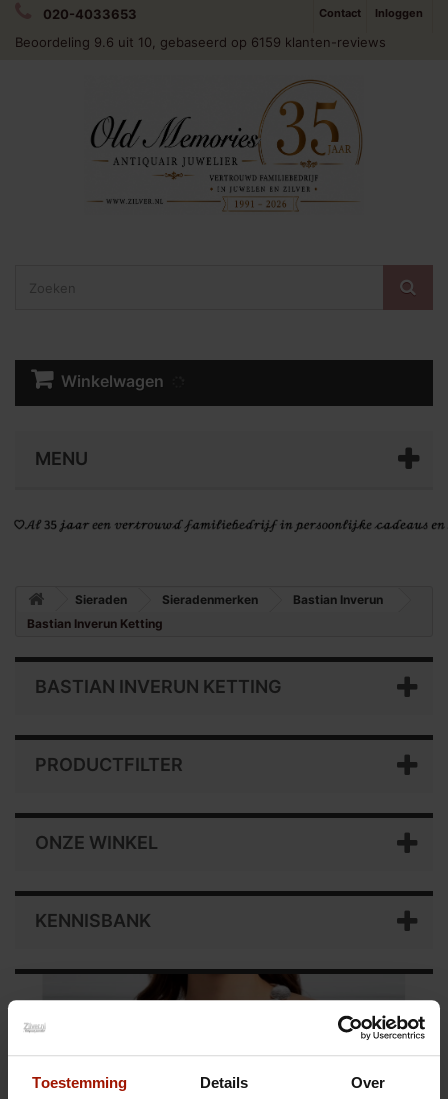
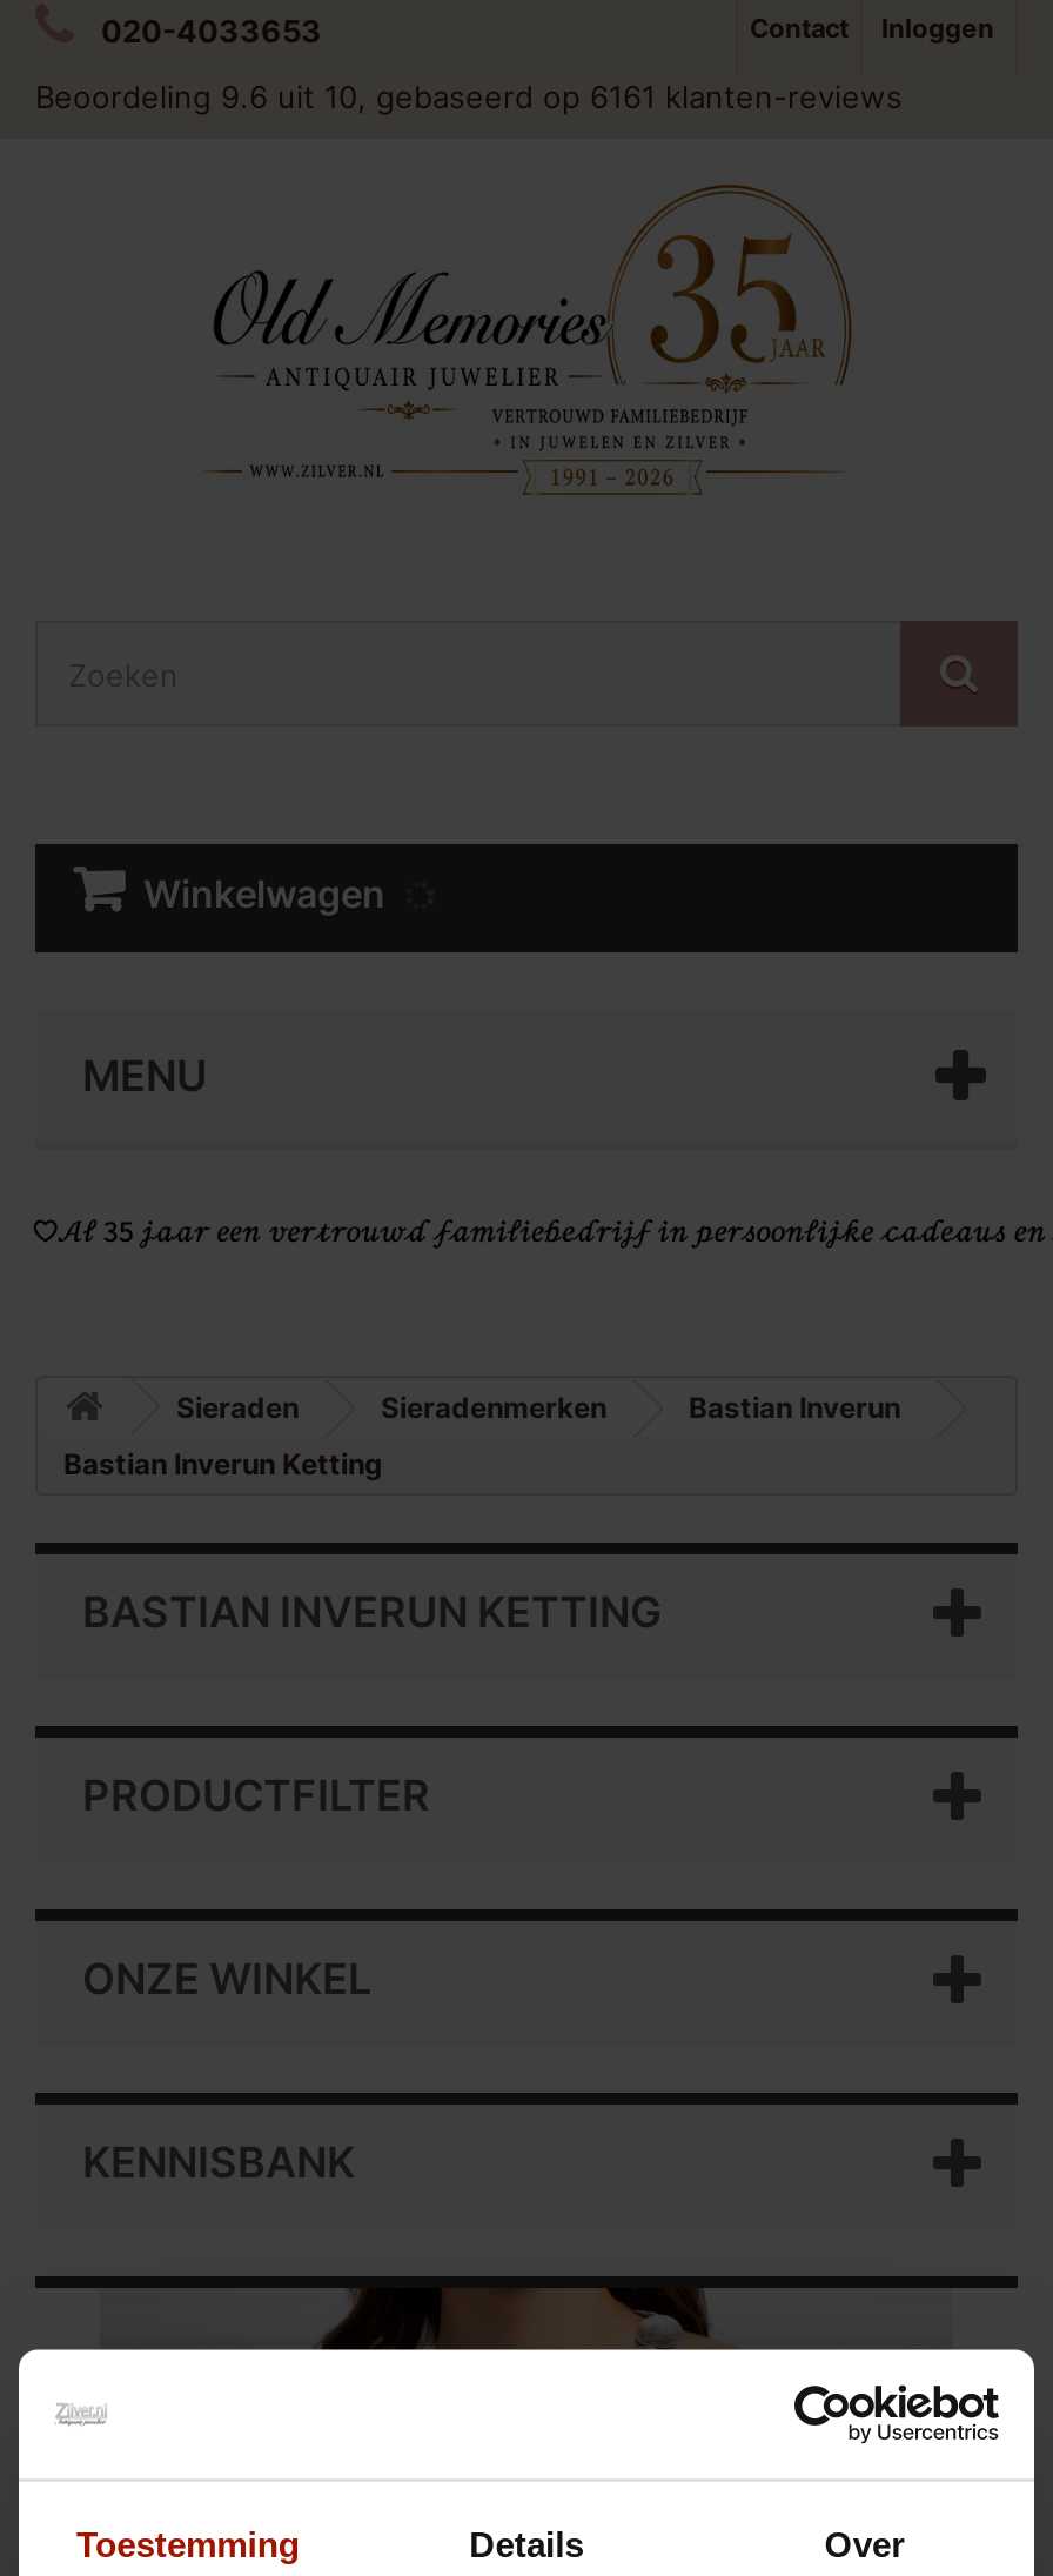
[15,34,386,50] Beoordeling 9.6 uit 10, gebaseerd op 6159 klanten-reviews -> [35,78,903,115] Beoordeling 9.6 uit 10, gebaseerd op 6161 klanten-reviews

